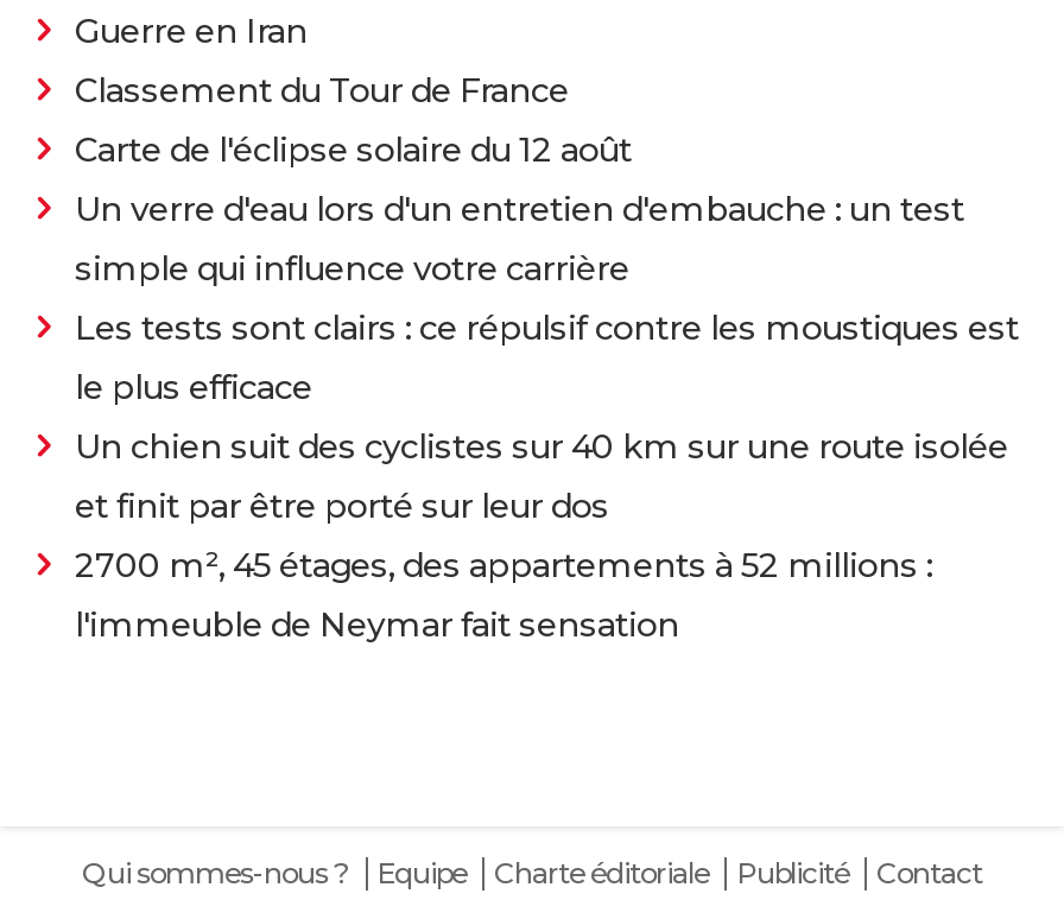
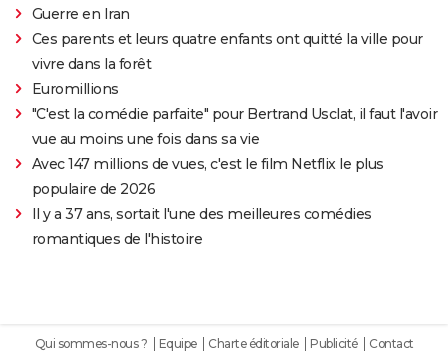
[75,70,1019,647] Classement du Tour de France | Carte de l'éclipse solaire du 12 août | Un verre d'eau lors d'un entretien d'embauche : un test | simple qui influence votre carrière | Les tests sont clairs : ce répulsif contre les moustiques est | le plus efficace | Un chien suit des cyclistes sur 40 km sur une route isolée | et finit par être porté sur leur dos | 2700 m², 45 étages, des appartements à 52 millions : | l'immeuble de Neymar fait sensation -> [31,30,437,248] Ces parents et leurs quatre enfants ont quitté la ville pour | vivre dans la forêt | Euromillions | "C'est la comédie parfaite" pour Bertrand Usclat, il faut l'avoir | vue au moins une fois dans sa vie | Avec 147 millions de vues, c'est le film Netflix le plus | populaire de 2026 | Il y a 37 ans, sortait l'une des meilleures comédies | romantiques de l'histoire

